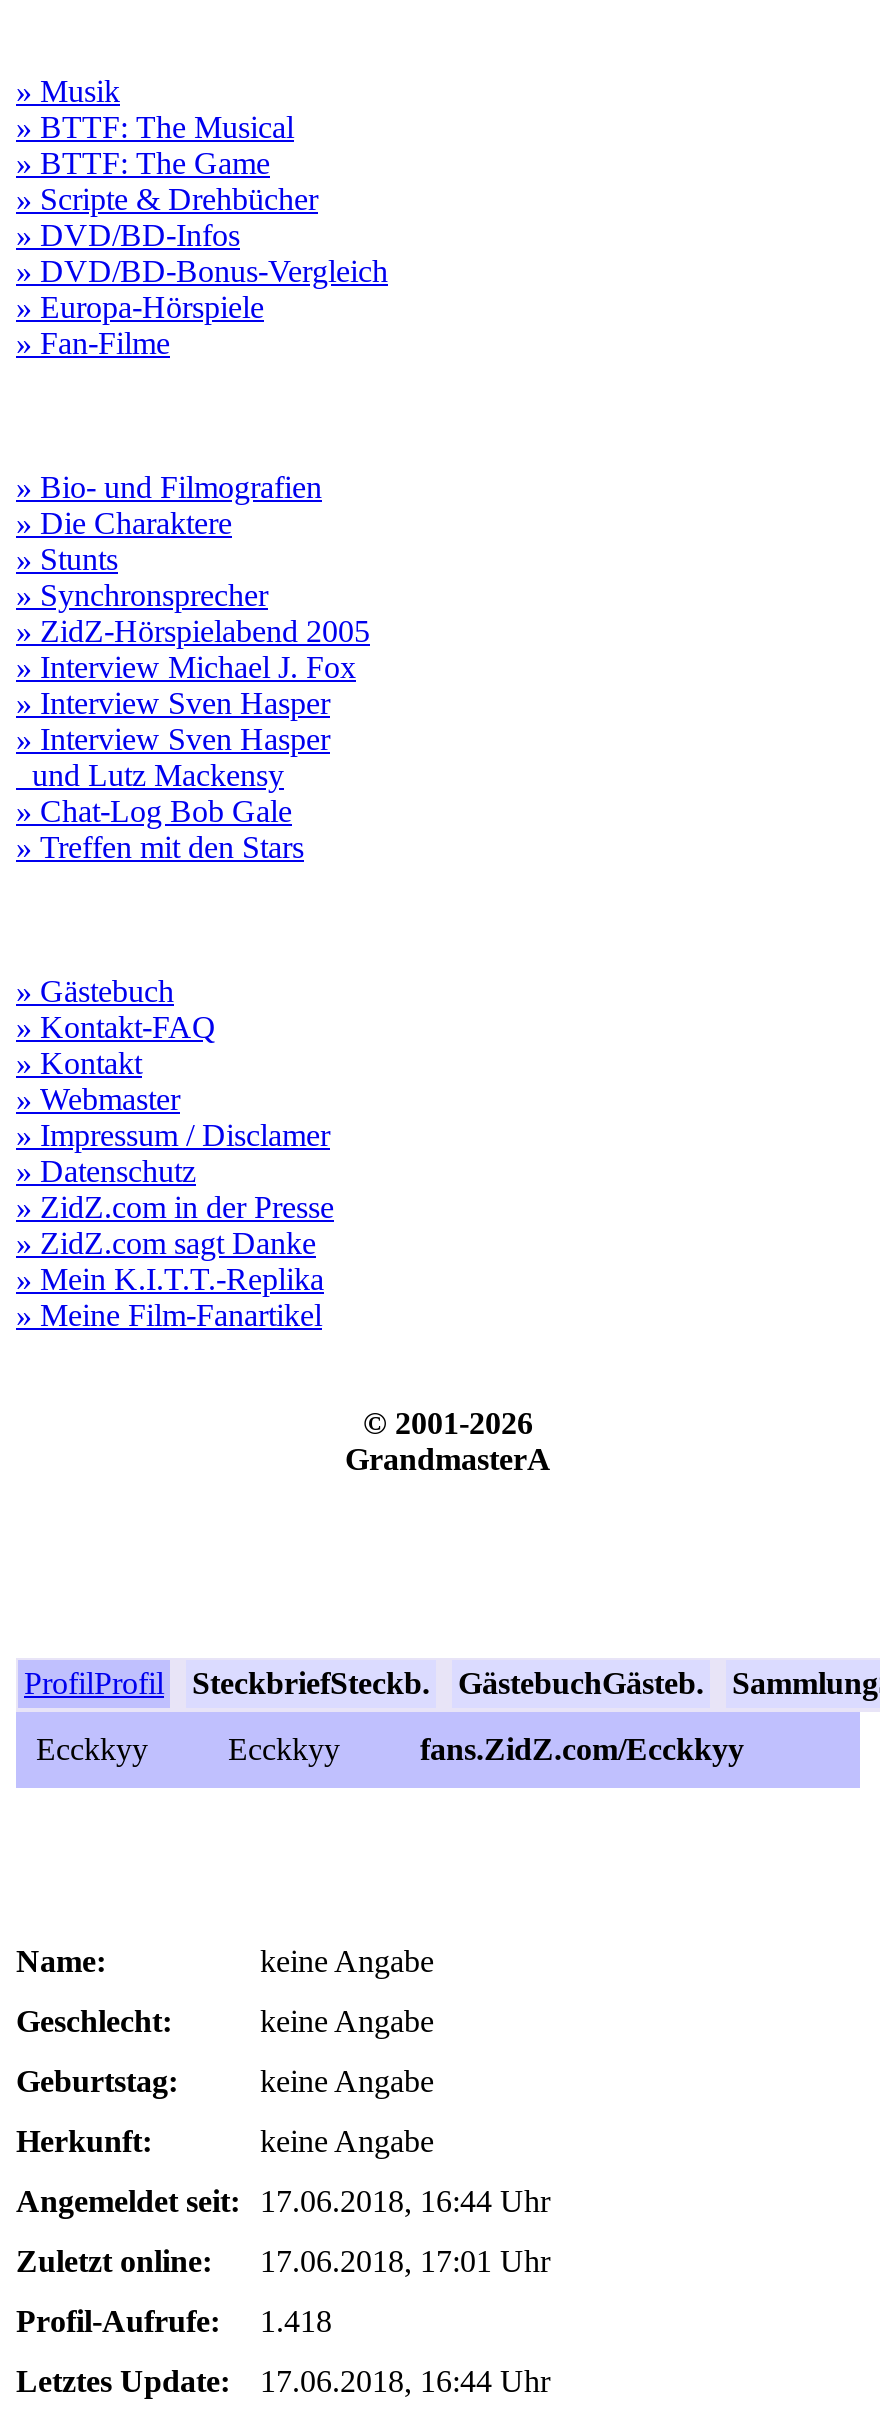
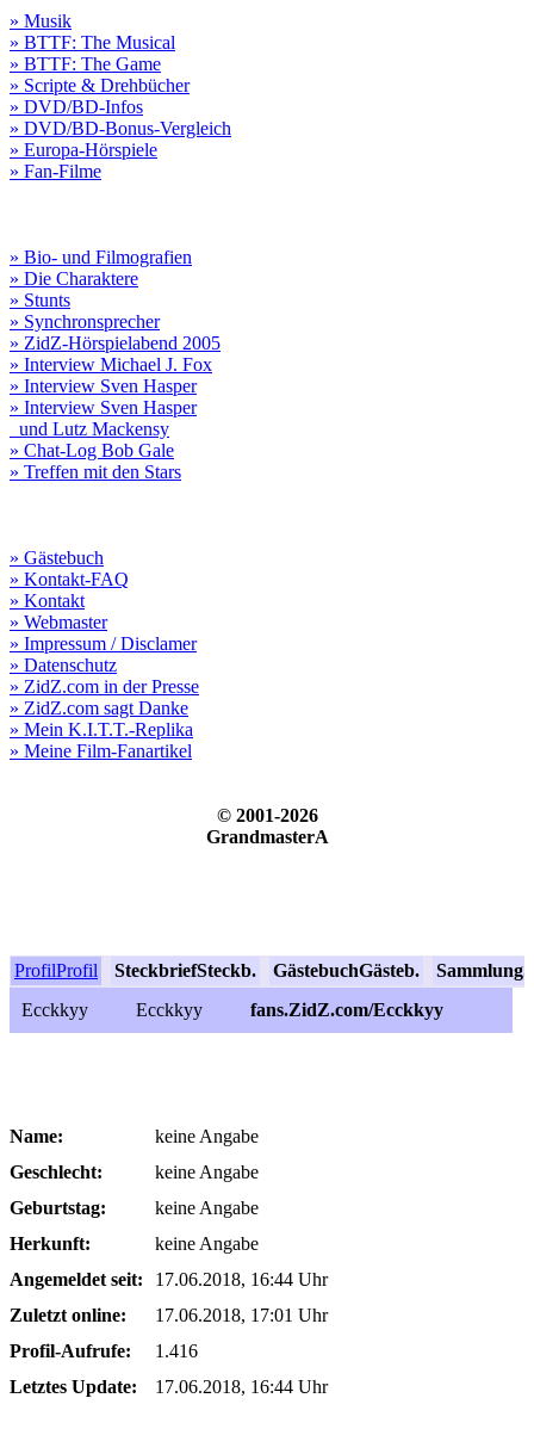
[16,2304,332,2338] Profil-Aufrufe: 1.418 -> [10,1341,198,1361] Profil-Aufrufe: 1.416

